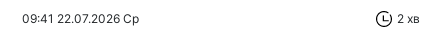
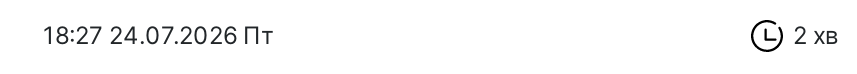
[22,11,139,26] 09:41 22.07.2026 Ср -> [43,20,273,50] 18:27 24.07.2026 Пт

